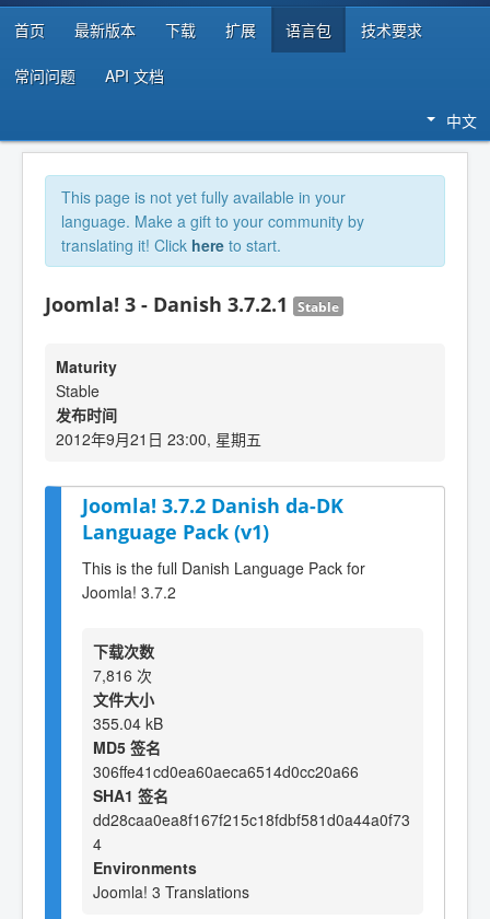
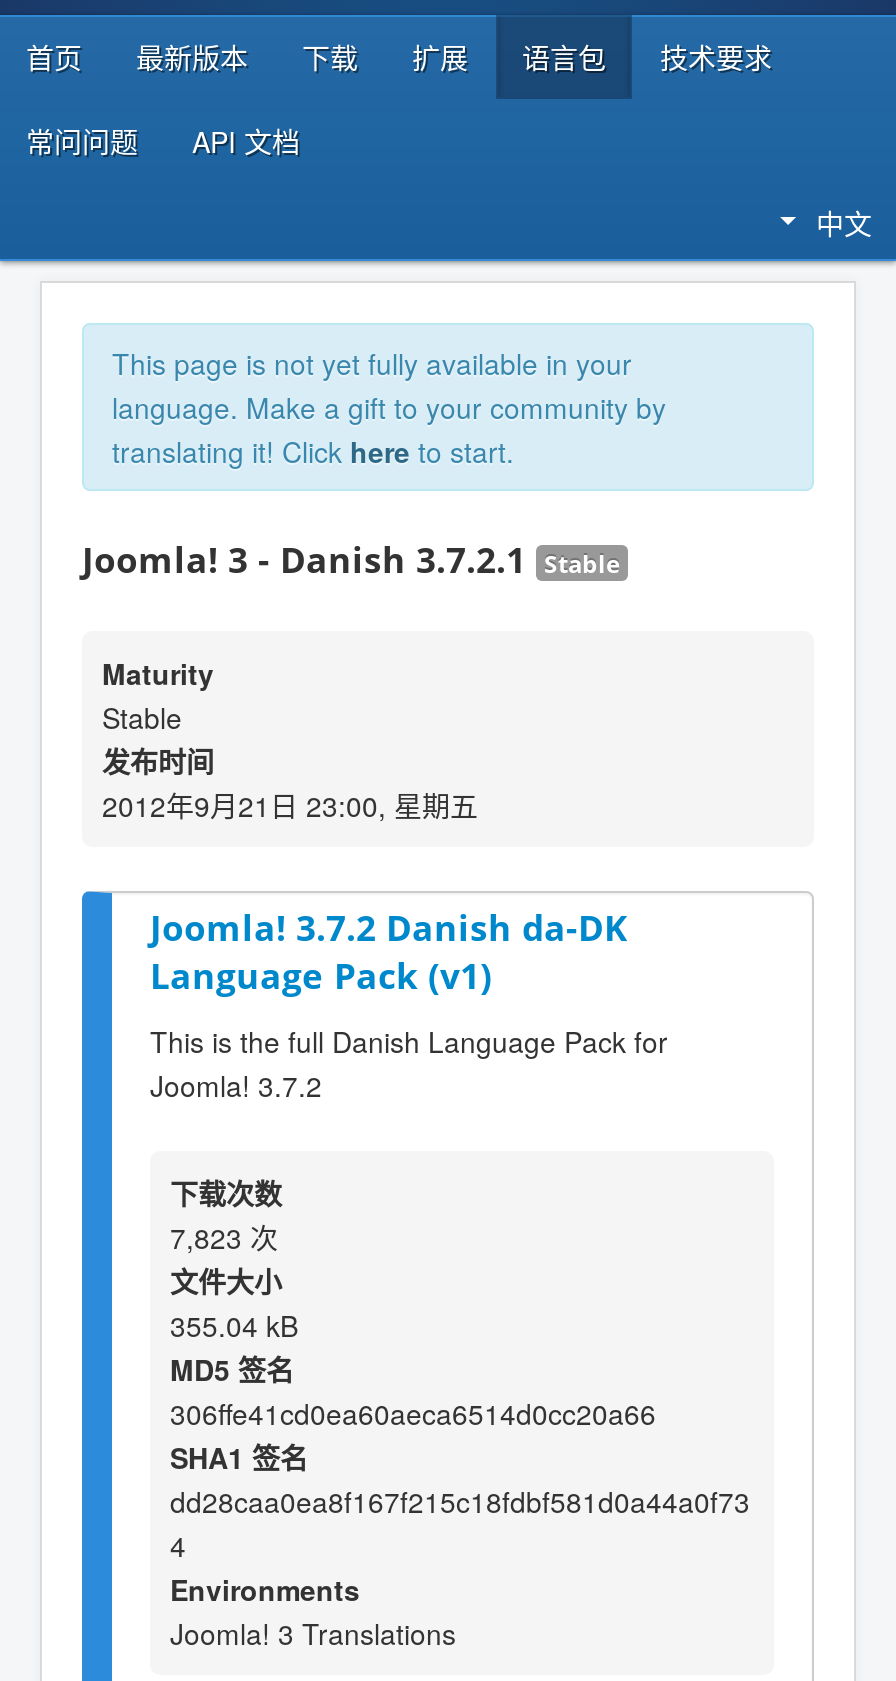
[93,664,152,686] 7,816 次 -> [170,1217,278,1257] 7,823 次

